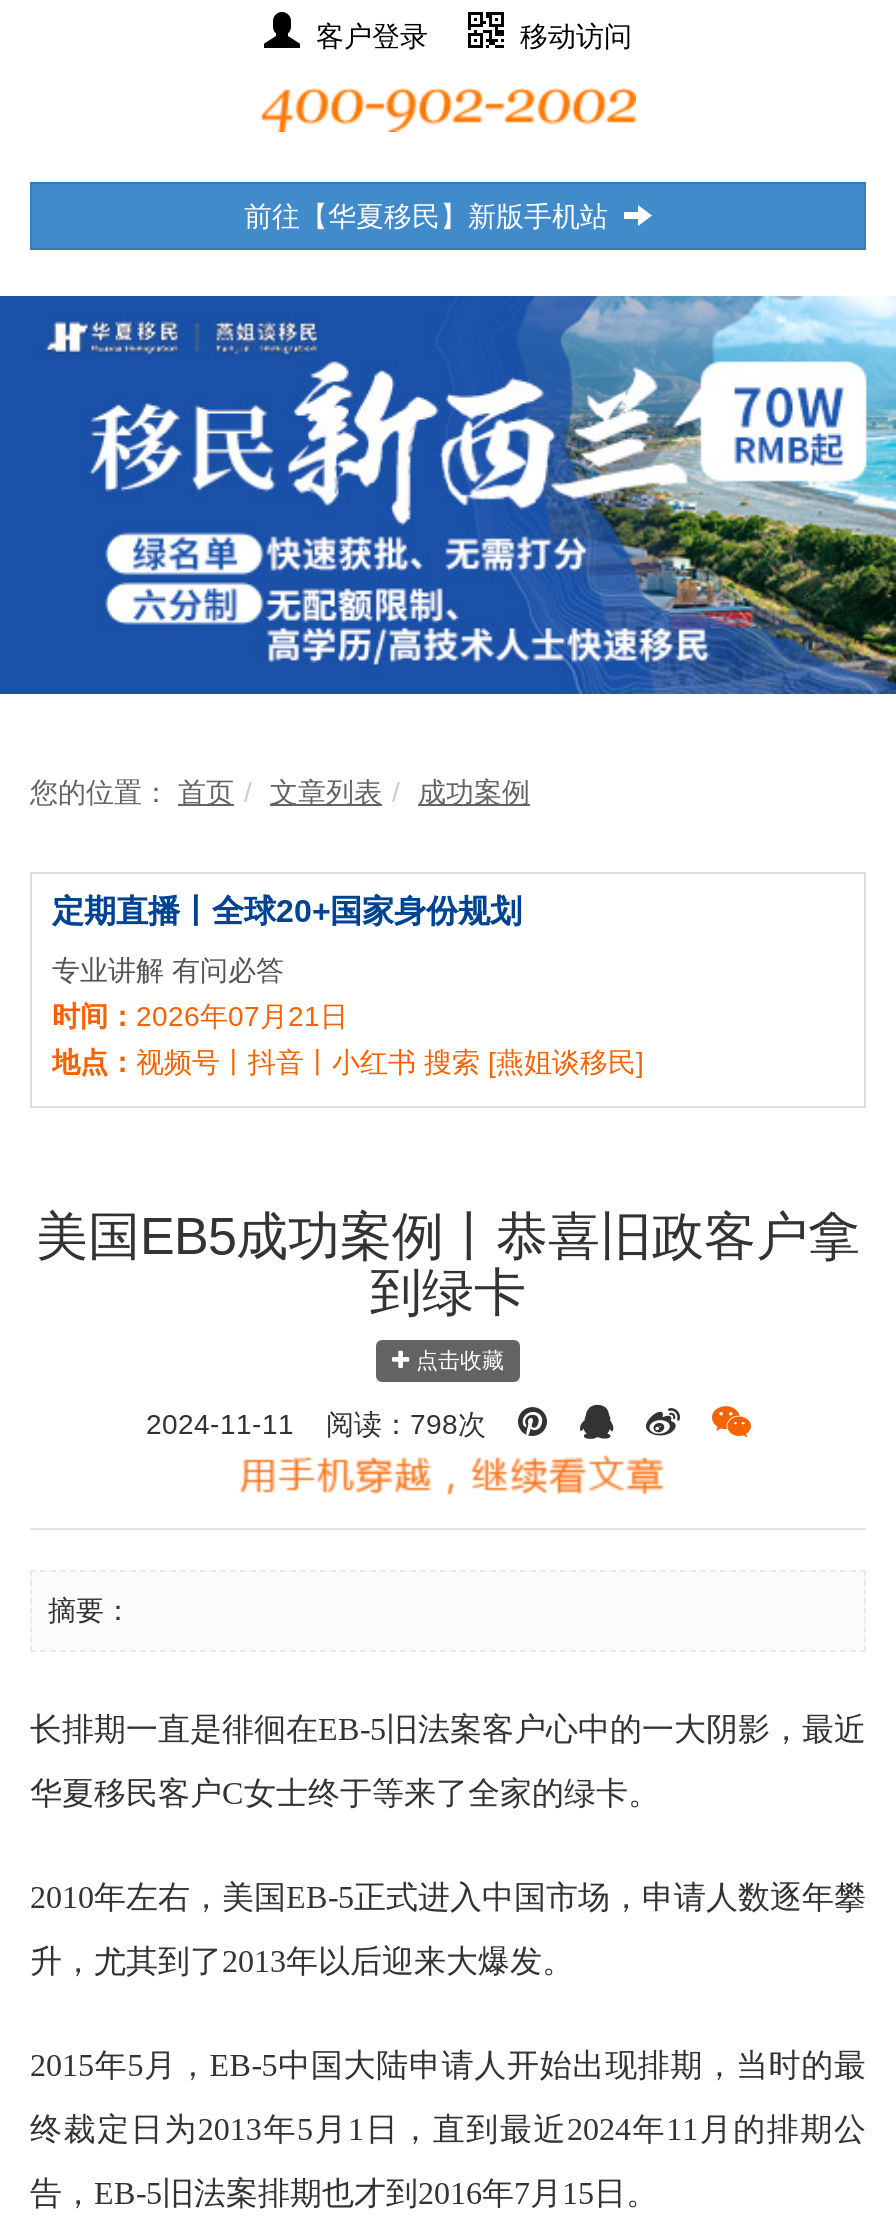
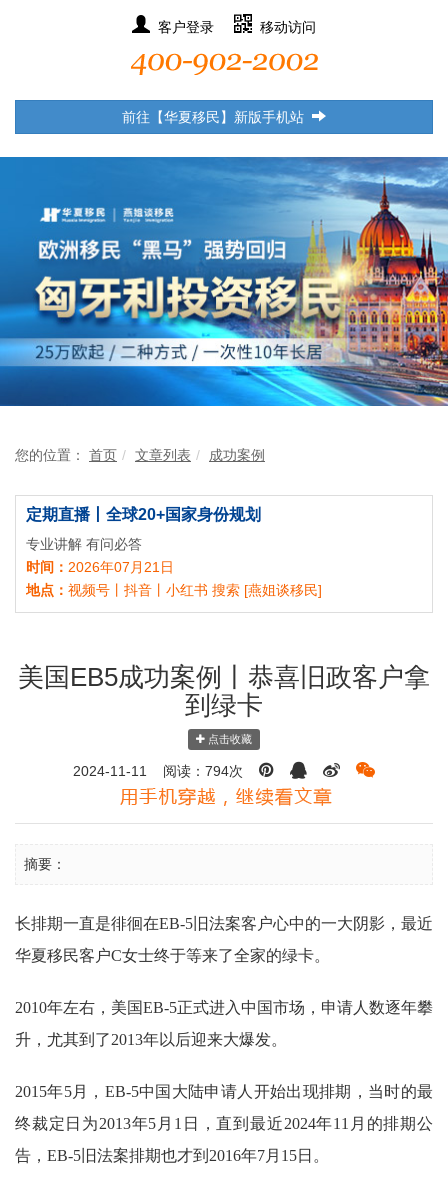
[6,296,890,696] [image] -> [3,156,445,407] [image]
[146,1408,518,1440] 2024-11-11 阅读：798次 -> [73,763,259,779] 2024-11-11 阅读：794次

